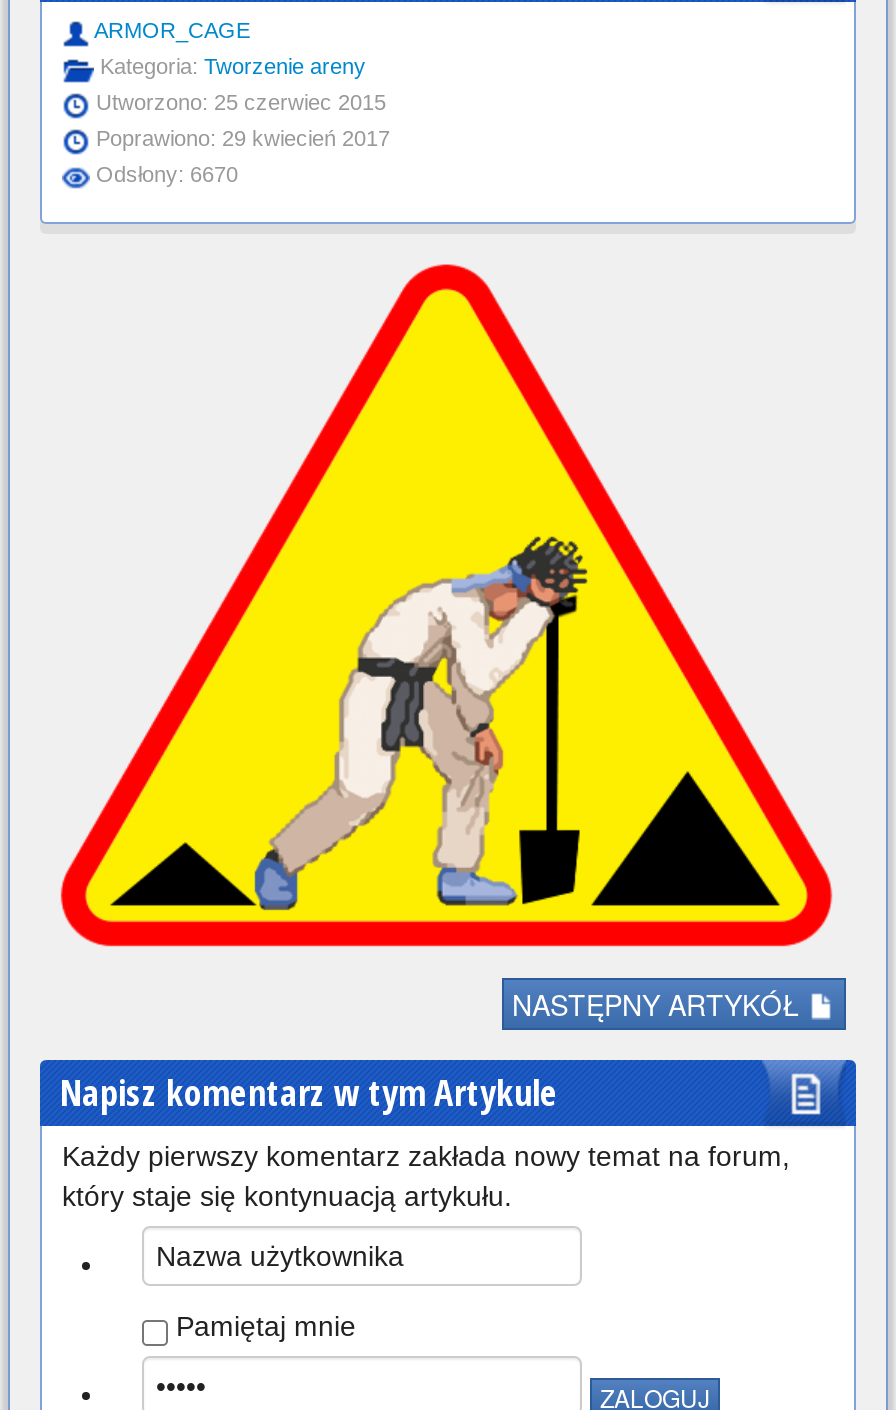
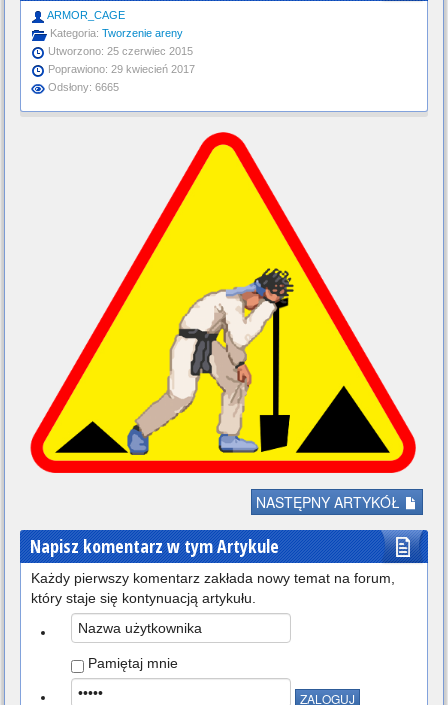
[96,163,238,187] Odsłony: 6670 -> [48,81,119,93] Odsłony: 6665

